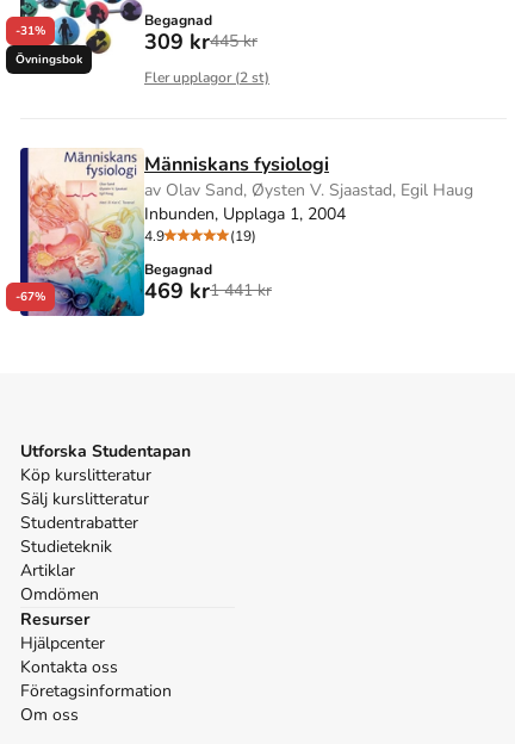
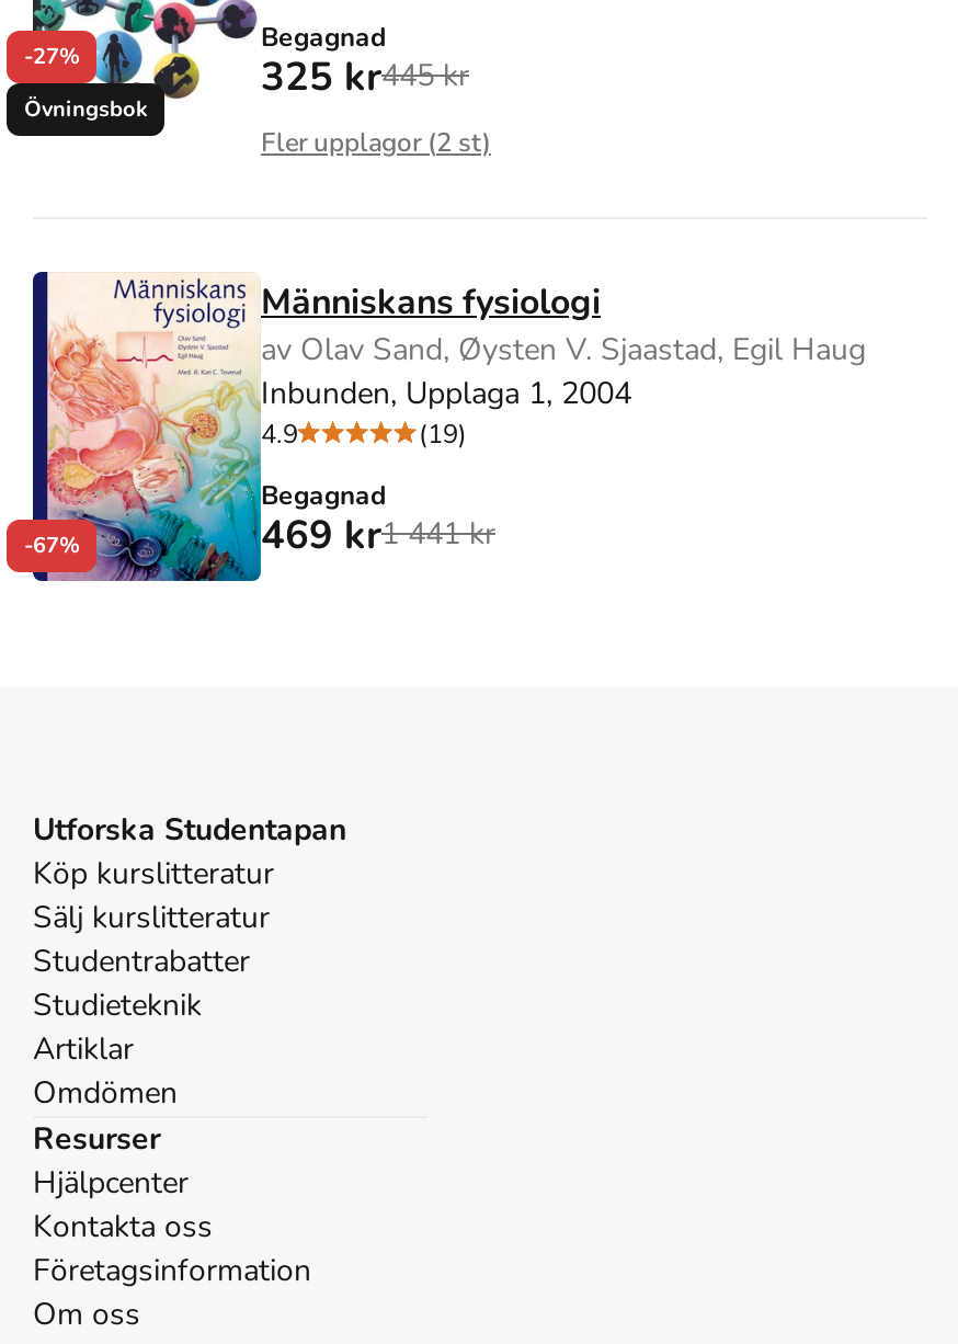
[15,23,45,39] -31% -> [24,42,79,73] -27%
[144,27,257,56] 309 kr445 kr -> [261,50,469,103] 325 kr445 kr

